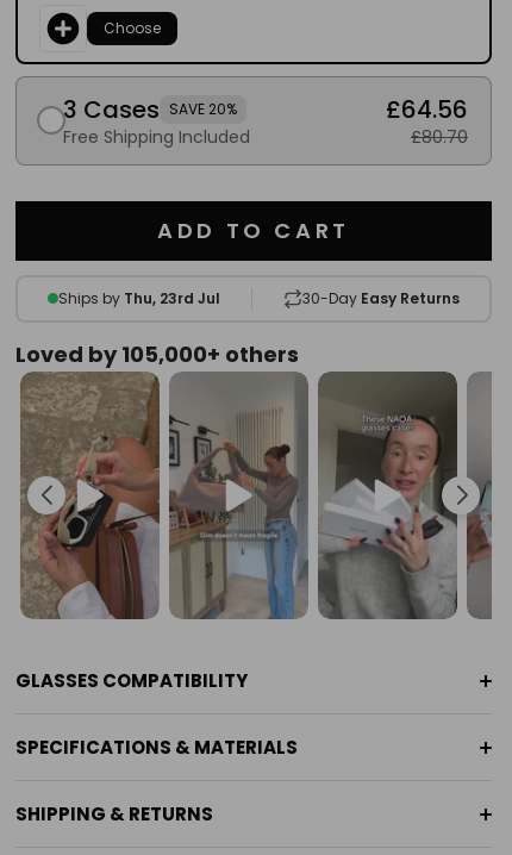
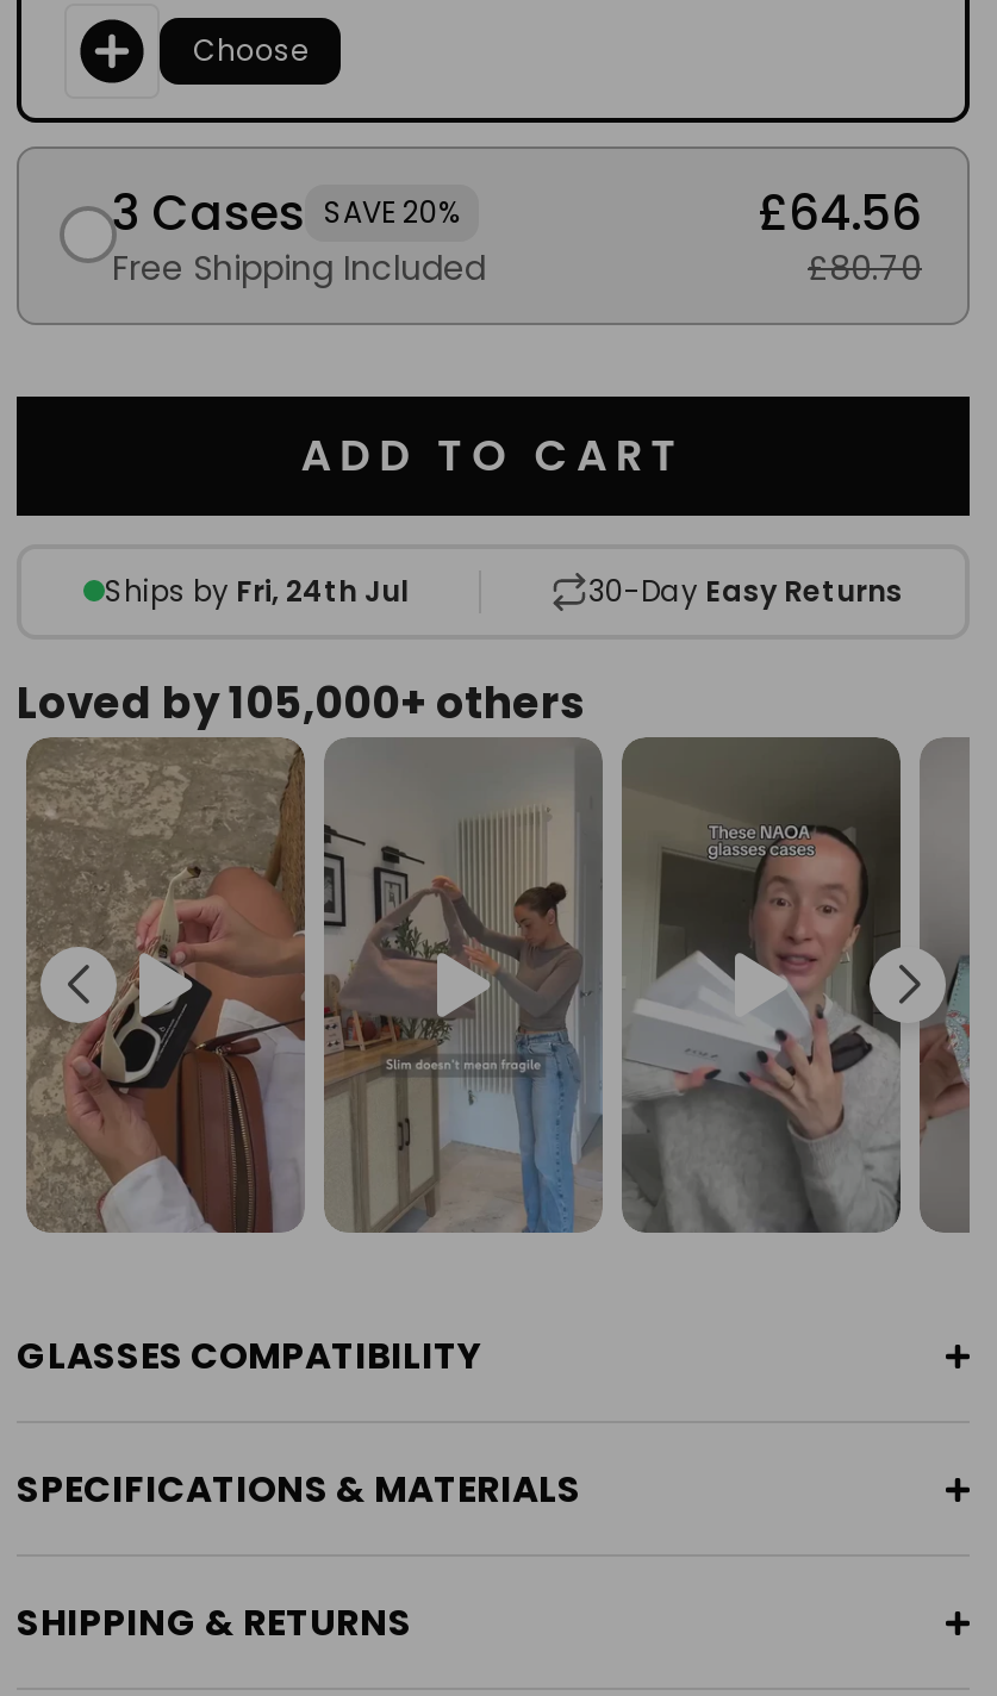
[58,288,220,308] Ships by Thu, 23rd Jul -> [105,570,410,611] Ships by Fri, 24th Jul

